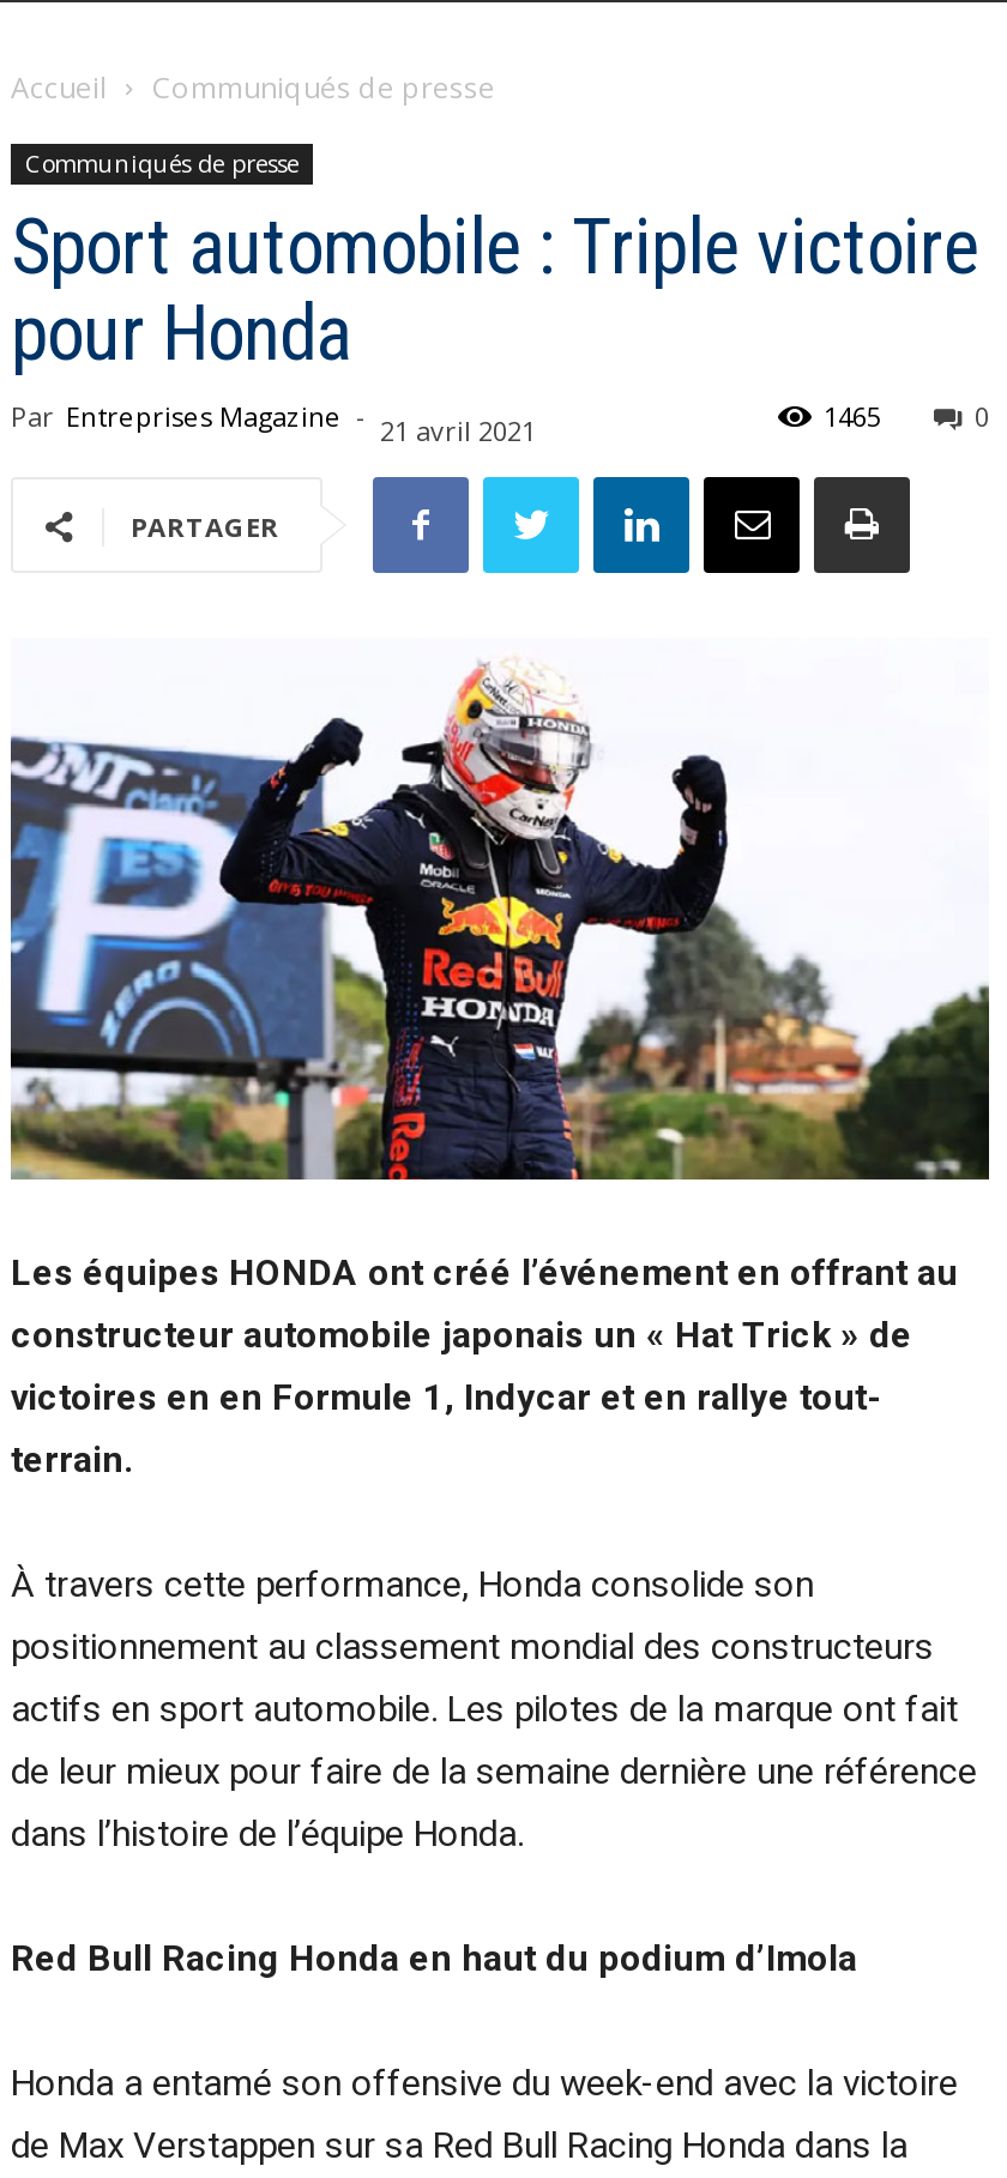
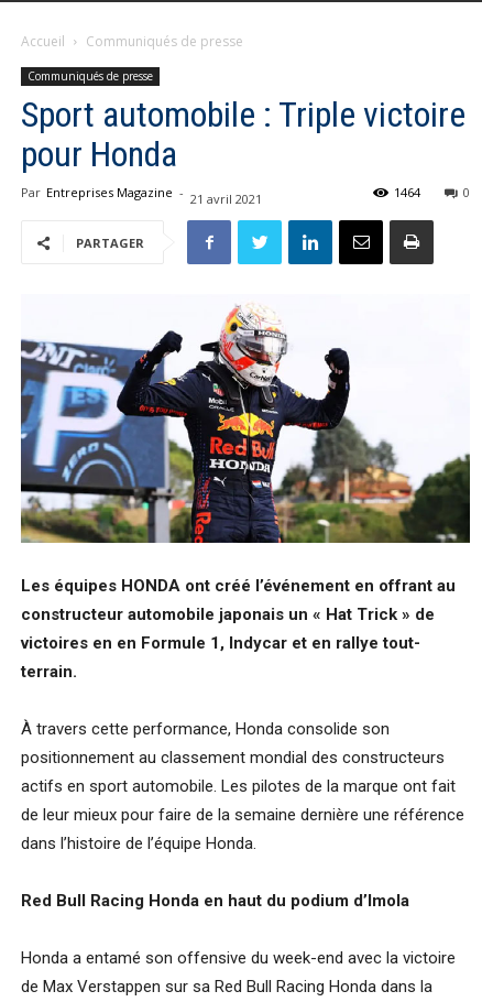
[824,398,881,434] 1465 -> [394,184,420,200] 1464

